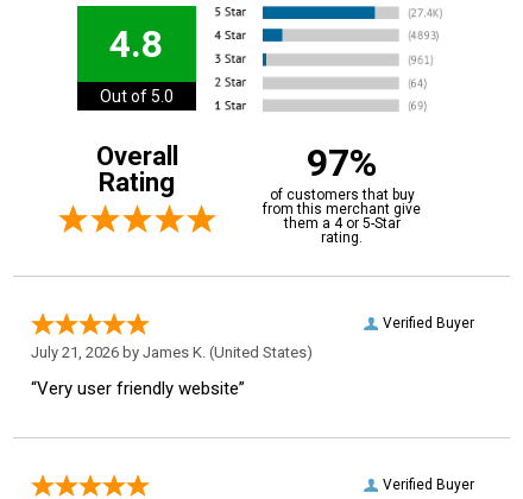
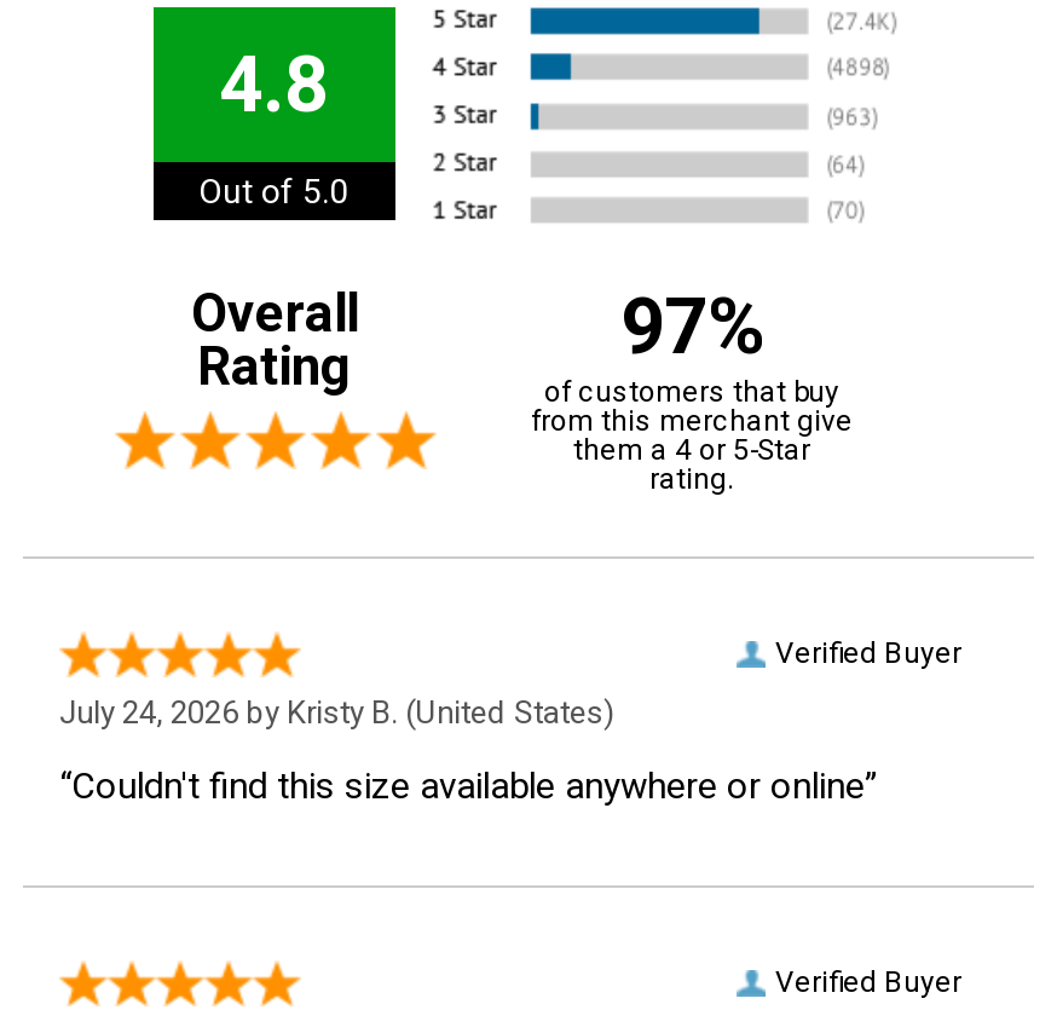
[31,343,313,361] July 21, 2026 by James K. (United States) -> [59,694,616,731] July 24, 2026 by Kristy B. (United States)
[31,378,245,399] “Very user friendly website” -> [59,764,877,808] “Couldn't find this size available anywhere or online”

